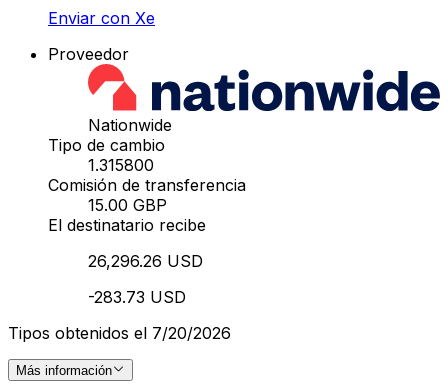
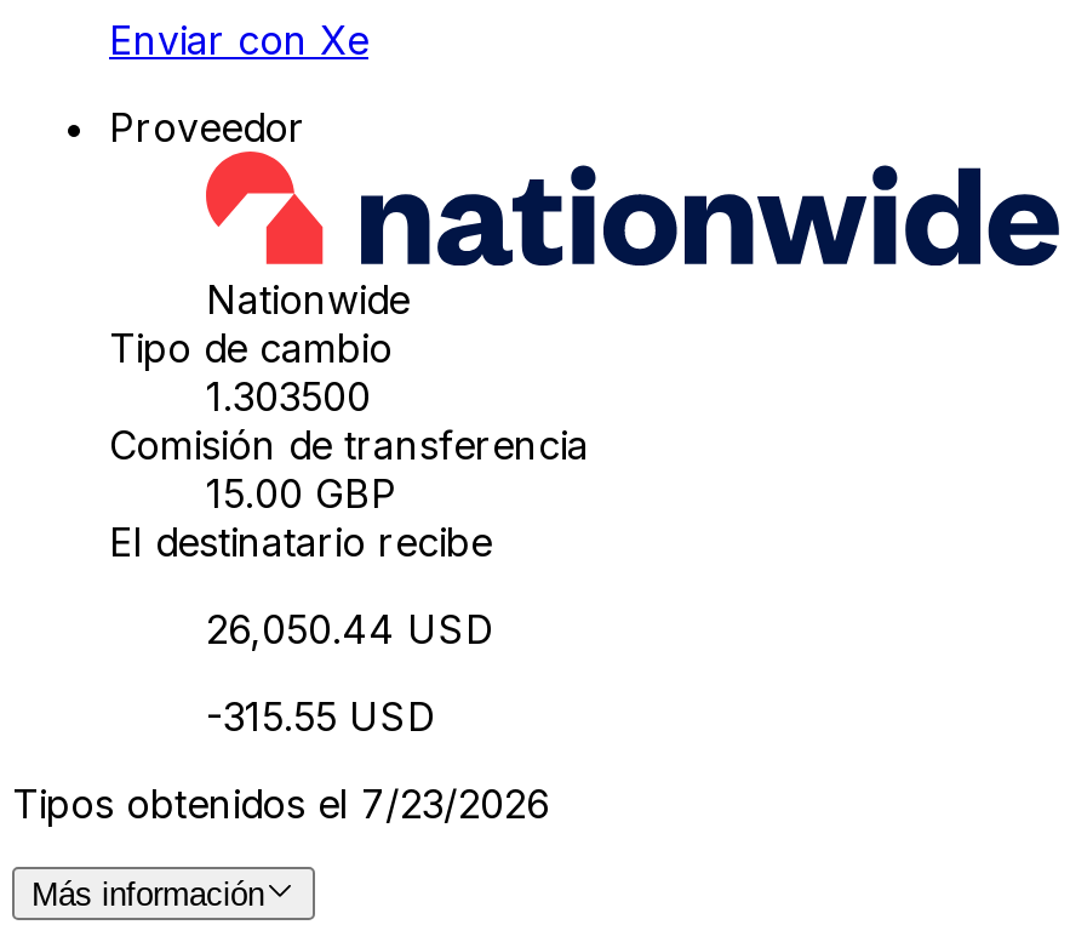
[88,155,154,175] 1.315800 -> [206,372,371,421] 1.303500
[88,251,203,271] 26,296.26 USD -> [206,605,494,653] 26,050.44 USD
[88,287,186,307] -283.73 USD -> [206,692,436,741] -315.55 USD
[8,323,231,343] Tipos obtenidos el 7/20/2026 -> [12,780,550,828] Tipos obtenidos el 7/23/2026

